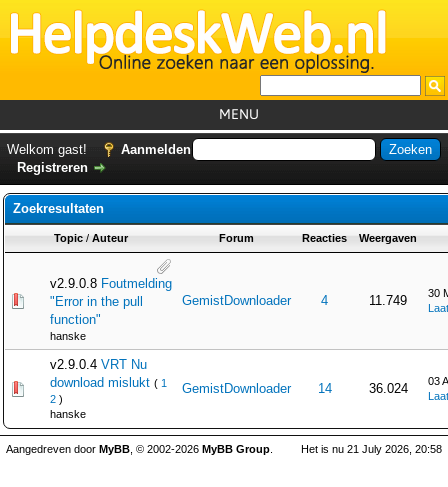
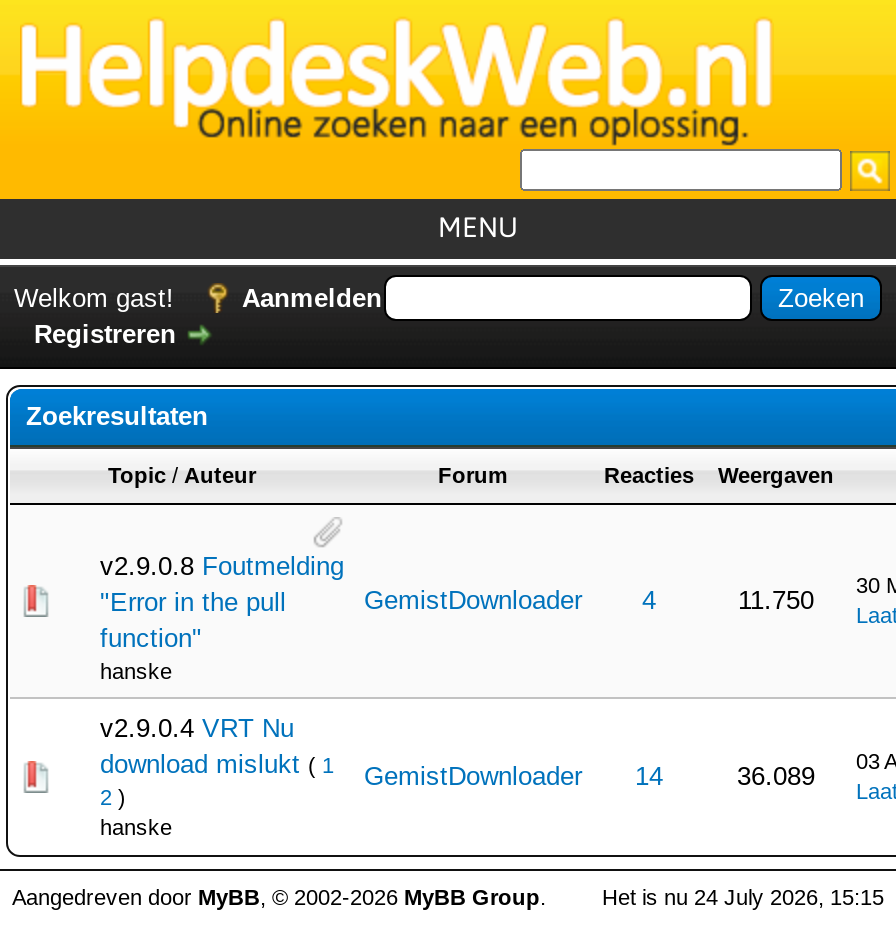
[369,293,407,308] 11.749 -> [738,585,814,615] 11.750
[368,381,407,396] 36.024 -> [737,761,815,791] 36.089
[301,443,442,455] Het is nu 21 July 2026, 20:58 -> [602,885,884,909] Het is nu 24 July 2026, 15:15

